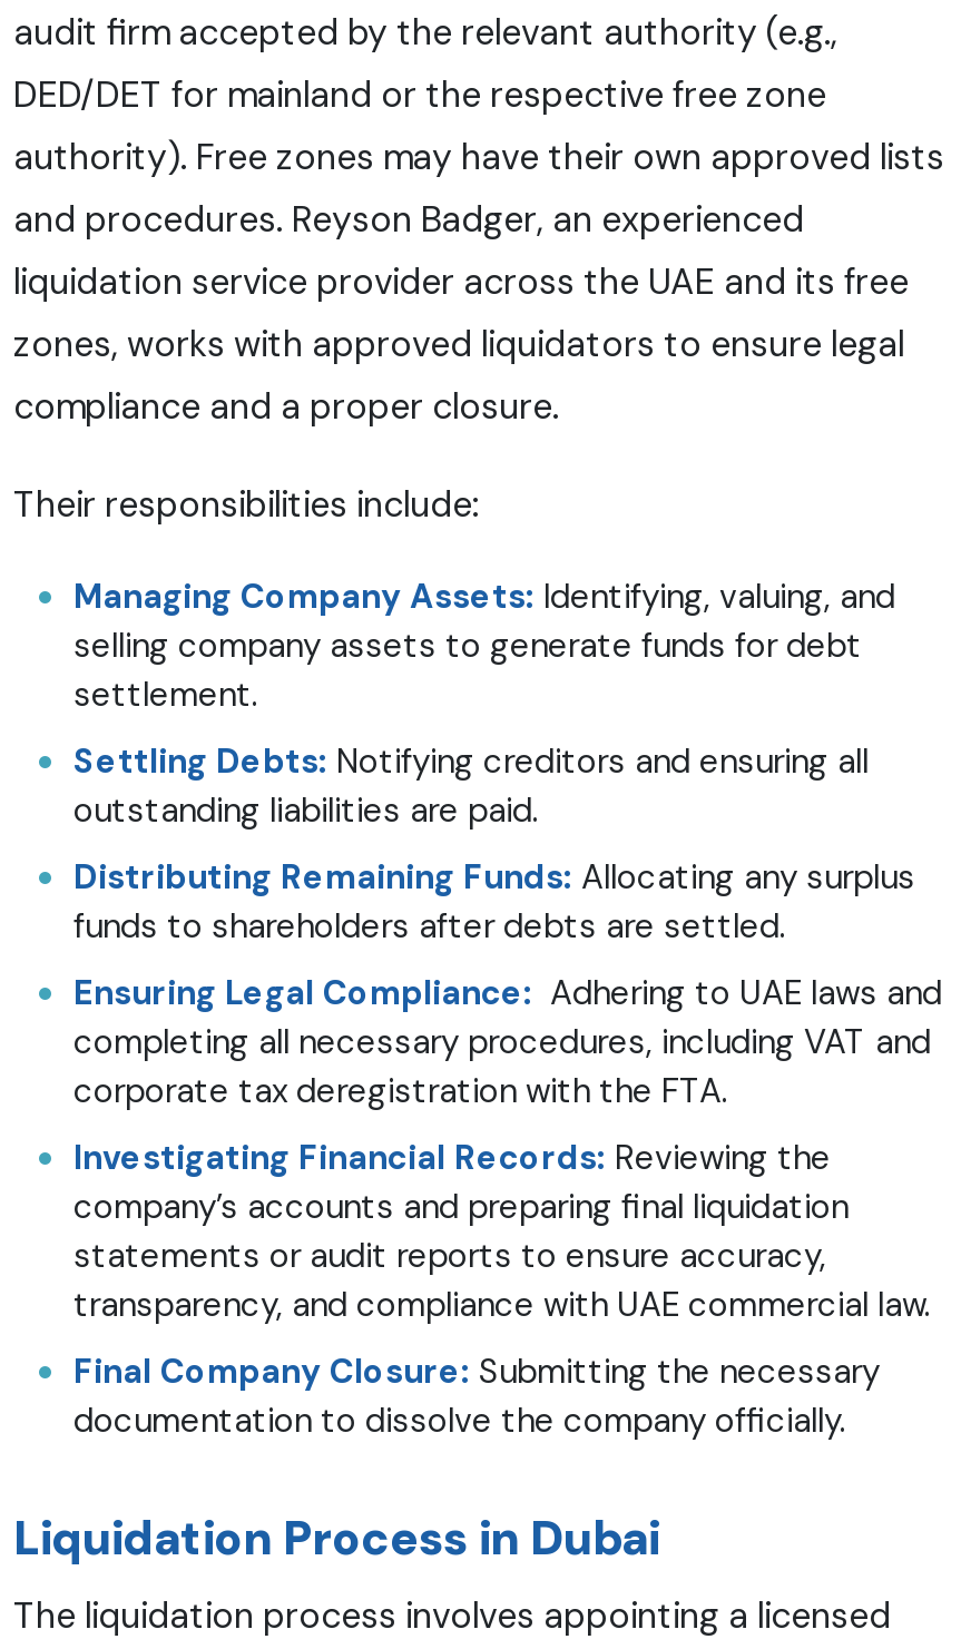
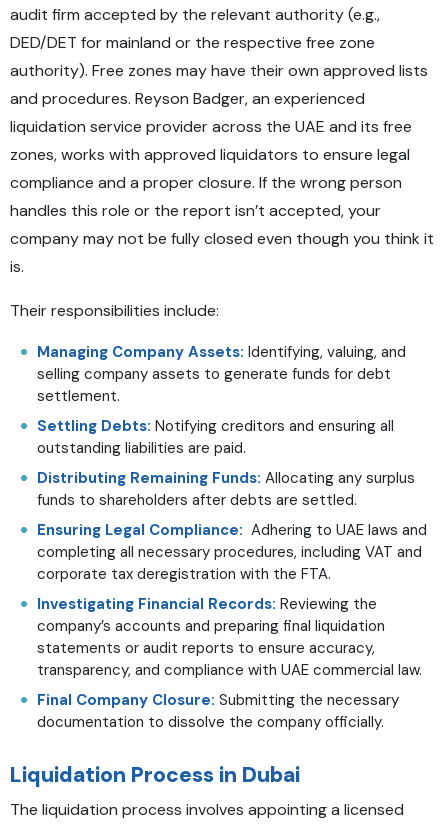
[13,383,559,430] compliance and a proper closure. -> [10,172,434,277] compliance and a proper closure. If the wrong person | handles this role or the report isn’t accepted, your | company may not be fully closed even though you think it | is.

